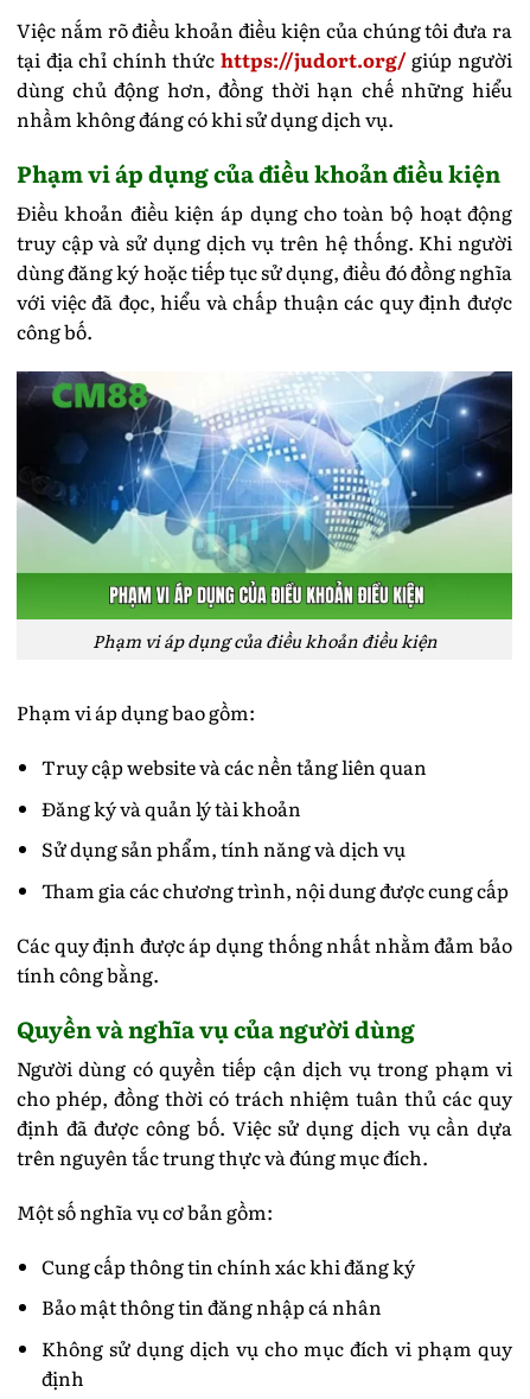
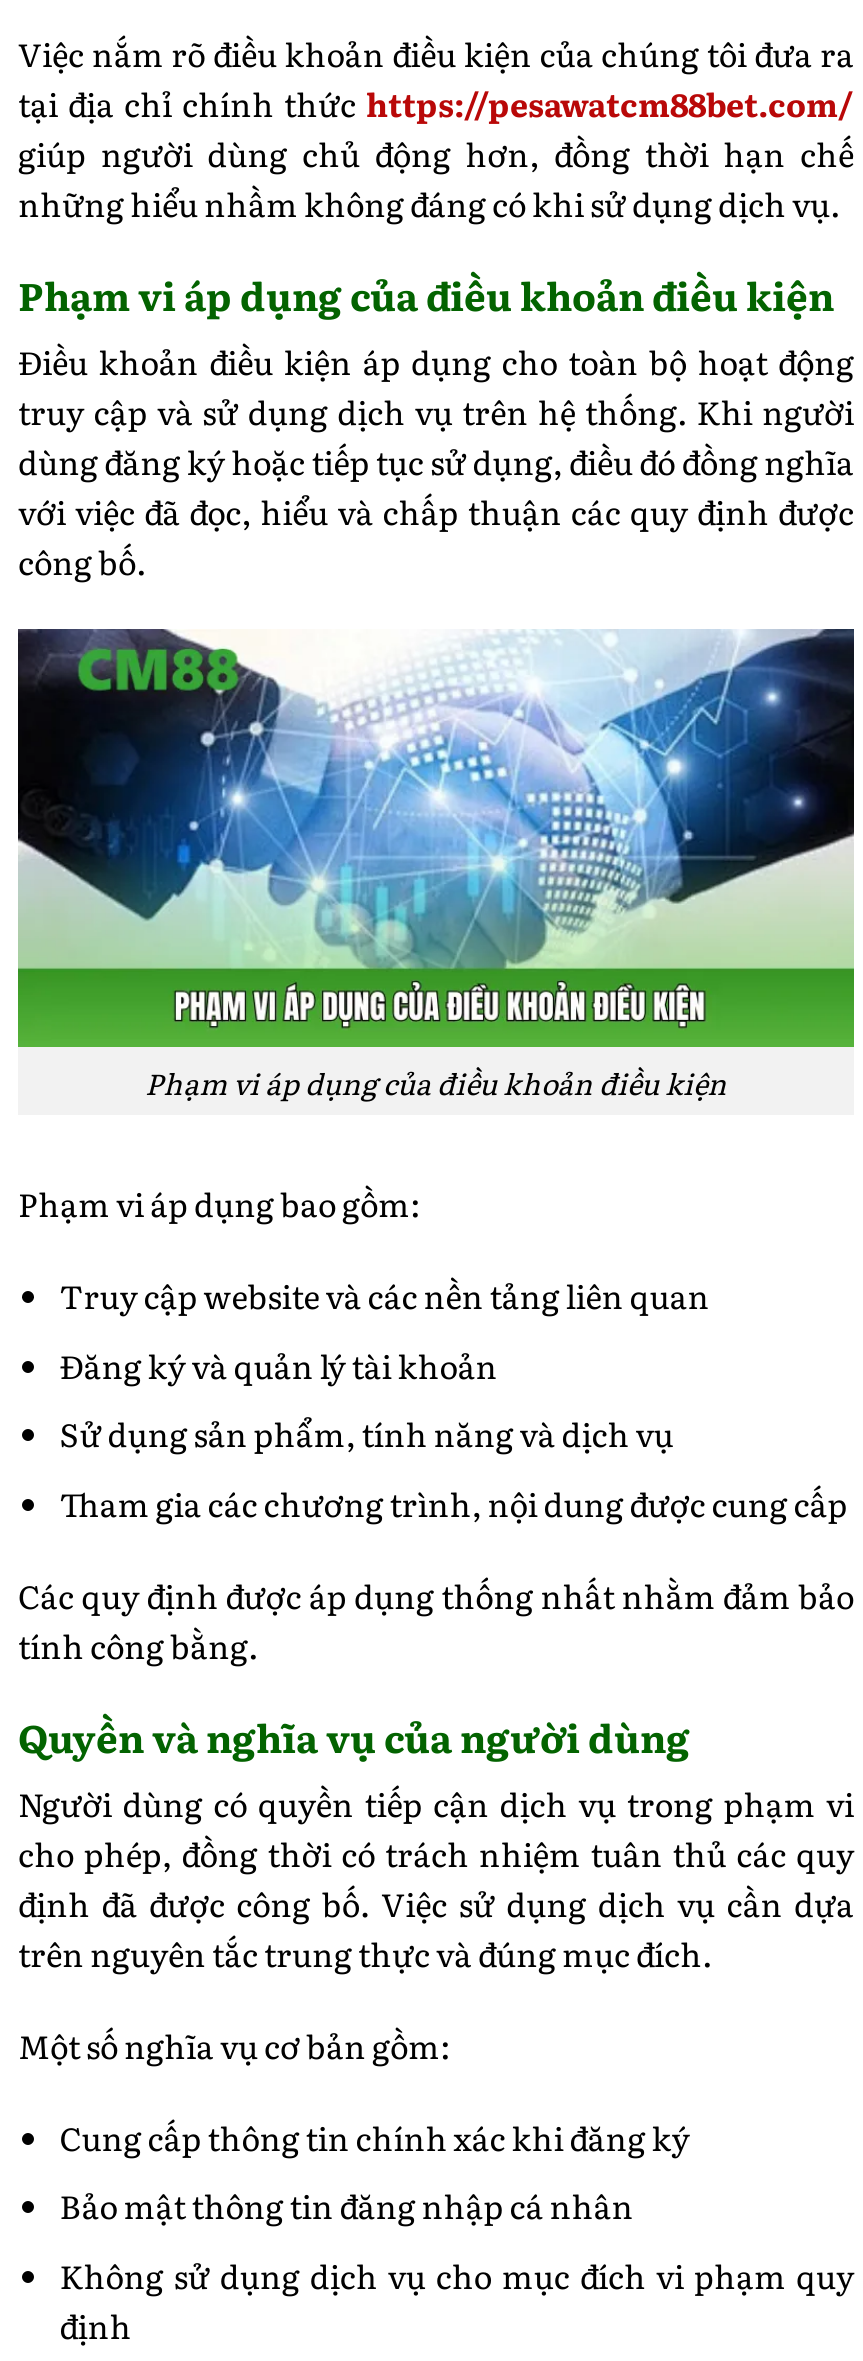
[17,45,512,133] tại địa chỉ chính thức https://judort.org/ giúp người | dùng chủ động hơn, đồng thời hạn chế những hiểu | nhầm không đáng có khi sử dụng dịch vụ. -> [18,79,854,227] tại địa chỉ chính thức https://pesawatcm88bet.com/ | giúp người dùng chủ động hơn, đồng thời hạn chế | những hiểu nhầm không đáng có khi sử dụng dịch vụ.

